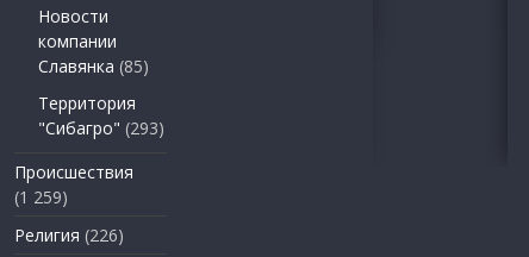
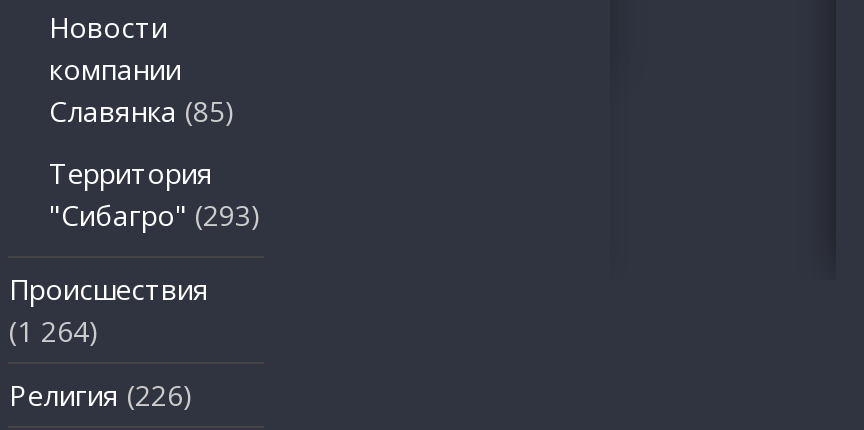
[15,186,68,208] (1 259) -> [9,312,99,350] (1 264)

